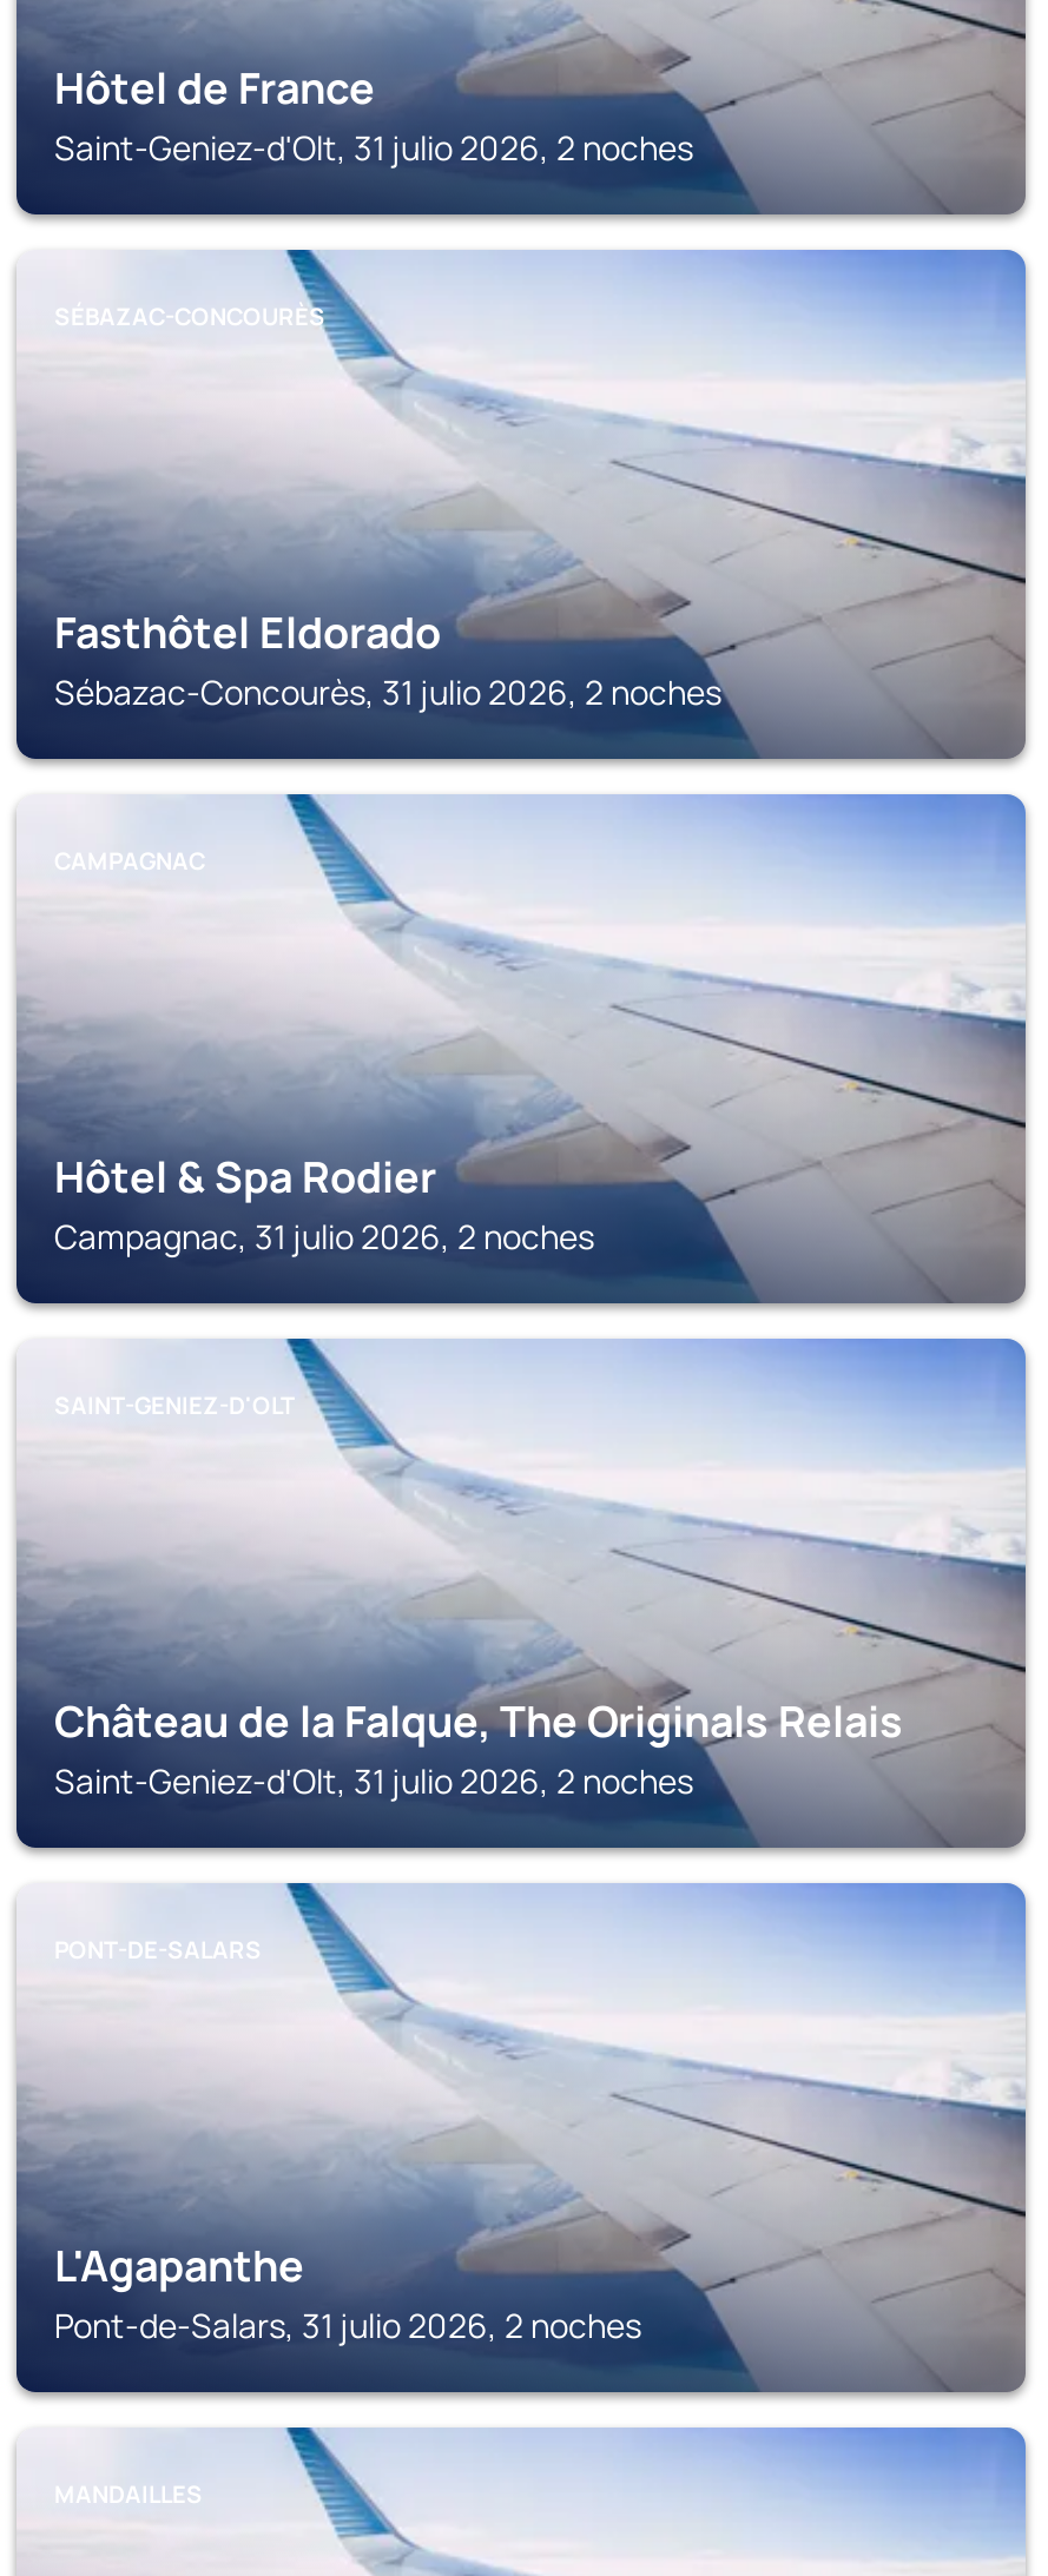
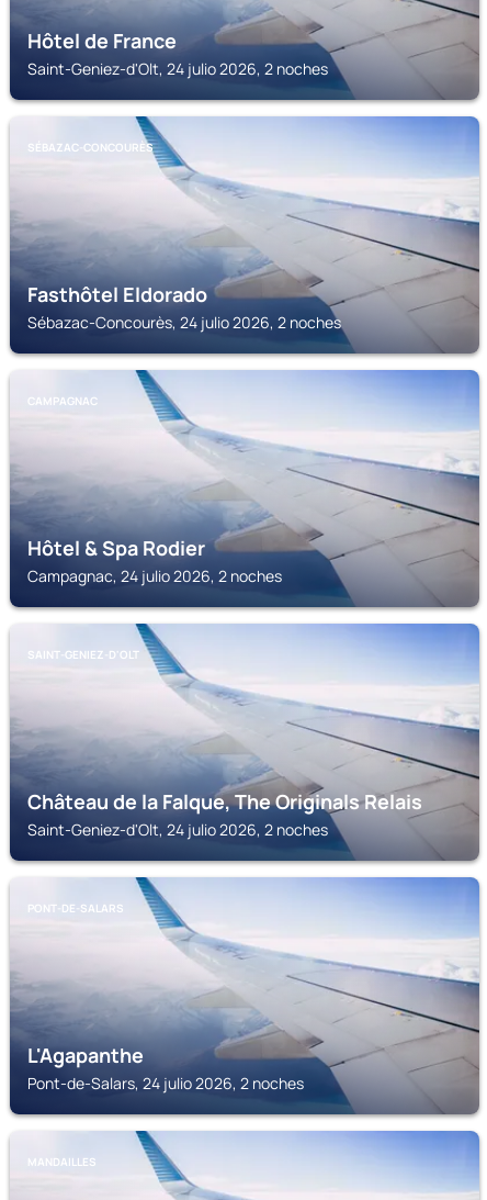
[54,125,693,170] Saint-Geniez-d'Olt, 31 julio 2026, 2 noches -> [27,58,328,79] Saint-Geniez-d'Olt, 24 julio 2026, 2 noches
[54,669,721,714] Sébazac-Concourès, 31 julio 2026, 2 noches -> [27,312,341,333] Sébazac-Concourès, 24 julio 2026, 2 noches
[54,1214,594,1259] Campagnac, 31 julio 2026, 2 noches -> [27,565,282,586] Campagnac, 24 julio 2026, 2 noches
[54,1758,693,1803] Saint-Geniez-d'Olt, 31 julio 2026, 2 noches -> [27,819,328,840] Saint-Geniez-d'Olt, 24 julio 2026, 2 noches
[54,2303,641,2347] Pont-de-Salars, 31 julio 2026, 2 noches -> [27,1073,304,1094] Pont-de-Salars, 24 julio 2026, 2 noches

